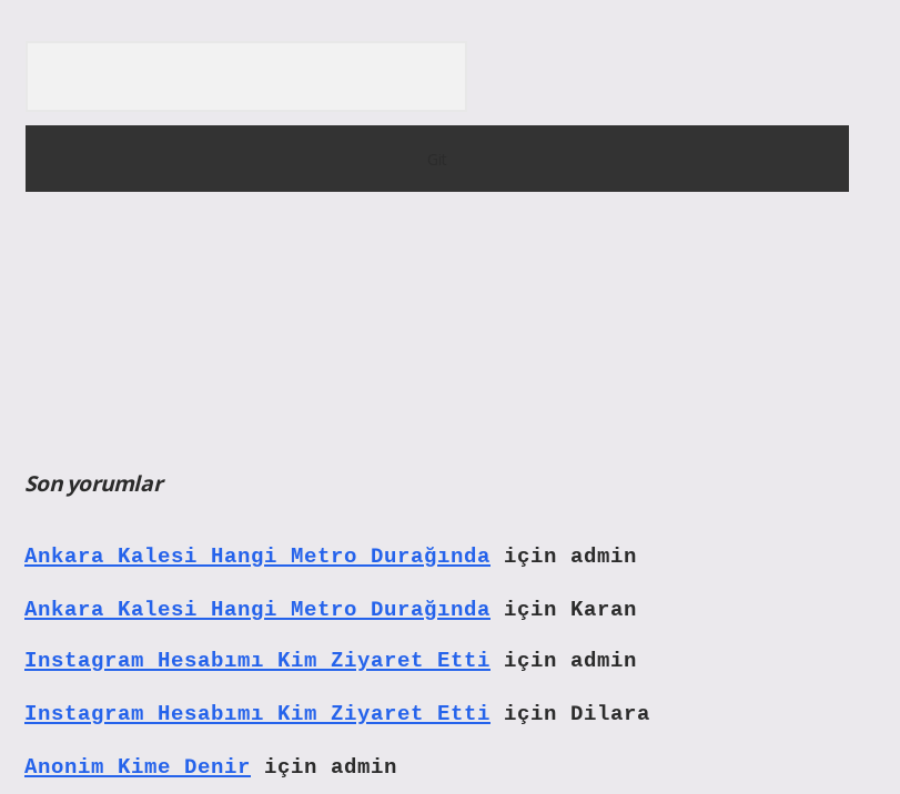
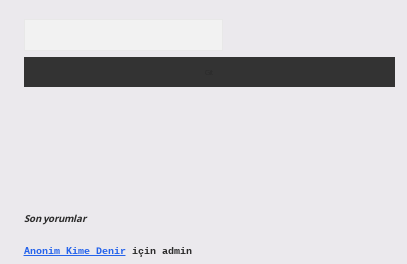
[24,545,650,726] Ankara Kalesi Hangi Metro Durağında için admin | Ankara Kalesi Hangi Metro Durağında için Karan | Instagram Hesabımı Kim Ziyaret Etti için admin | Instagram Hesabımı Kim Ziyaret Etti için Dilara -> none

